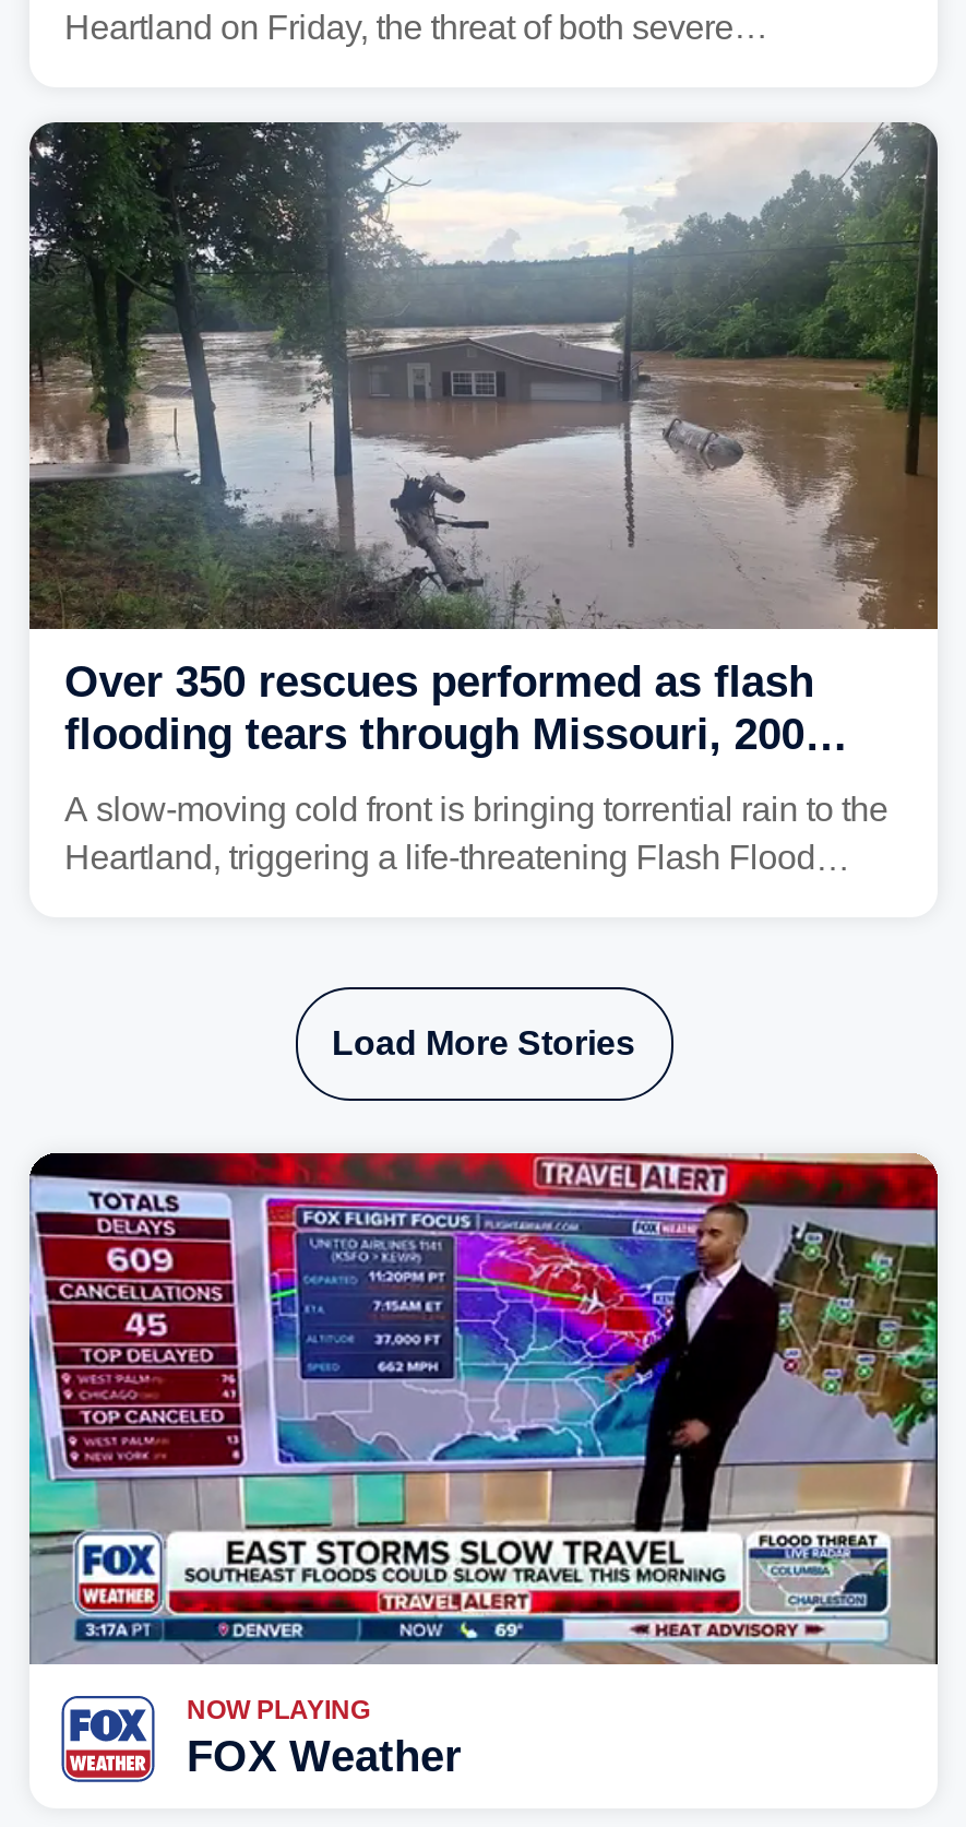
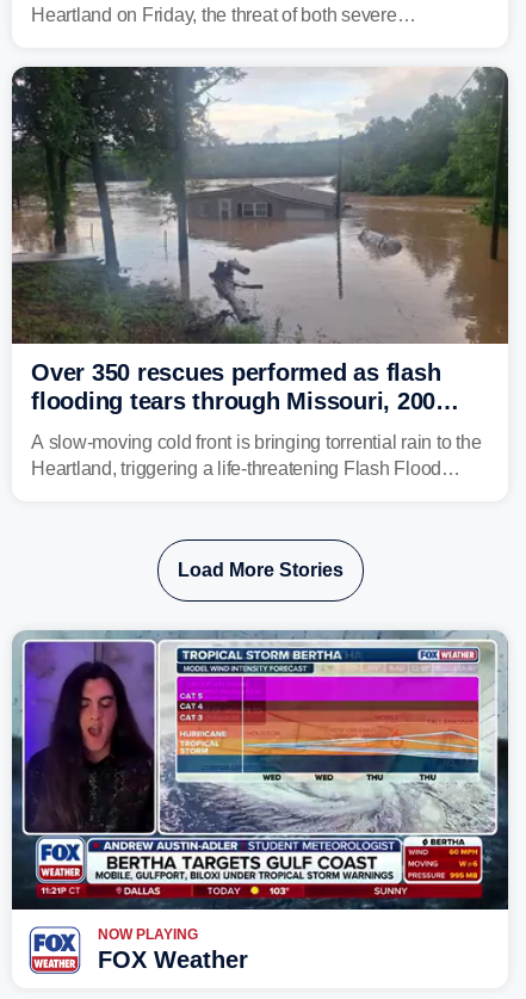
[27,1151,940,1666] [image] -> [11,629,508,911] [image]

